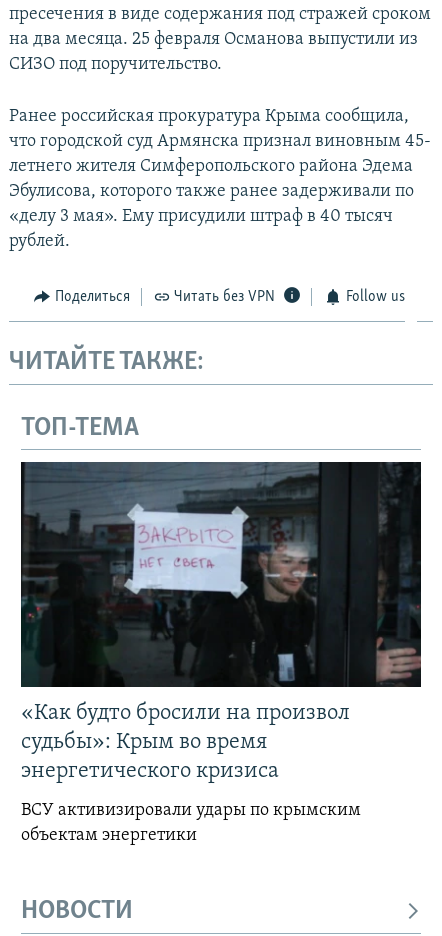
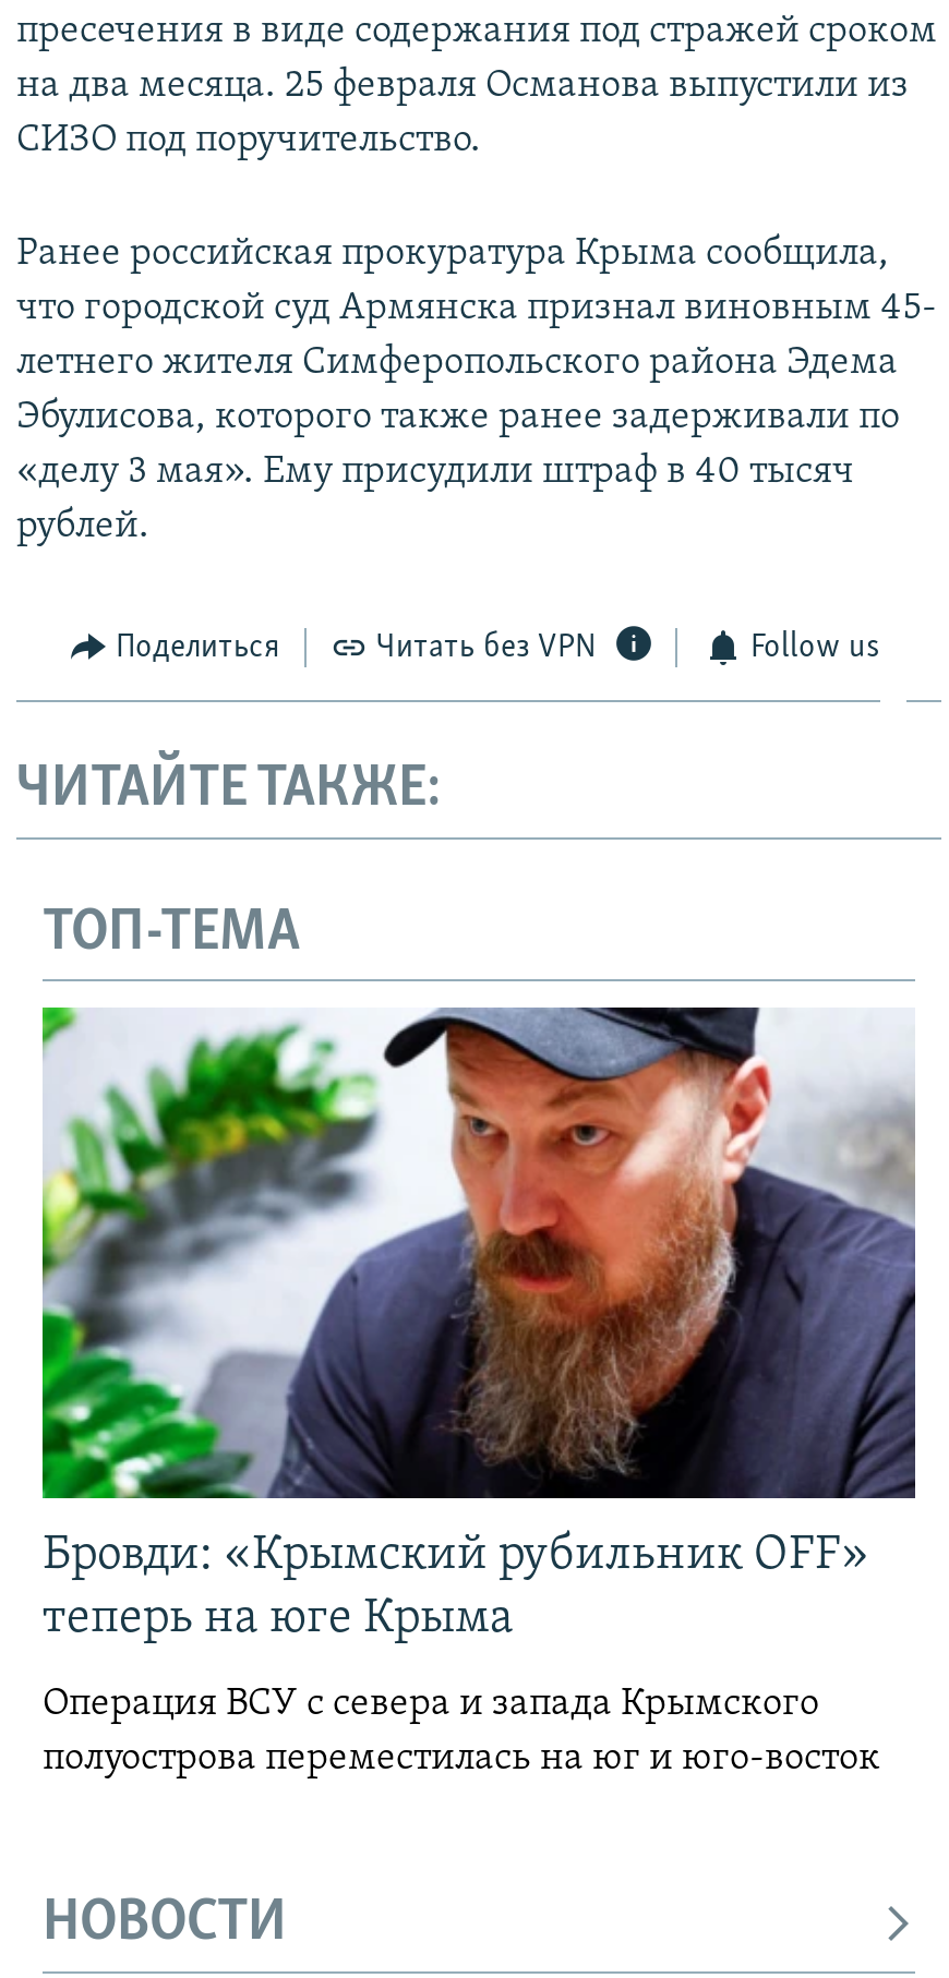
[20,461,422,783] [image] | «Как будто бросили на произвол | судьбы»: Крым во время | энергетического кризиса -> [40,1005,917,1645] [image] | Бровди: «Крымский рубильник OFF» | теперь на юге Крыма
[21,801,361,845] ВСУ активизировали удары по крымским | объектам энергетики -> [43,1684,880,1780] Операция ВСУ с севера и запада Крымского | полуострова переместилась на юг и юго-восток

